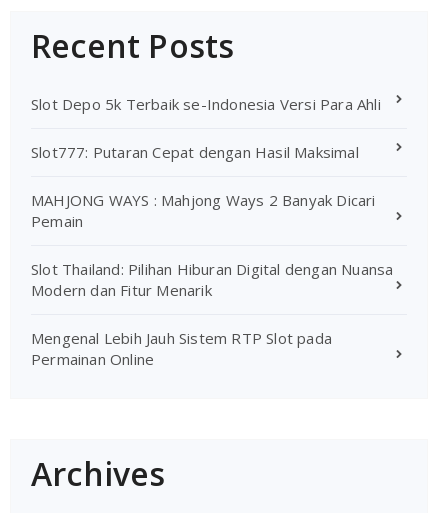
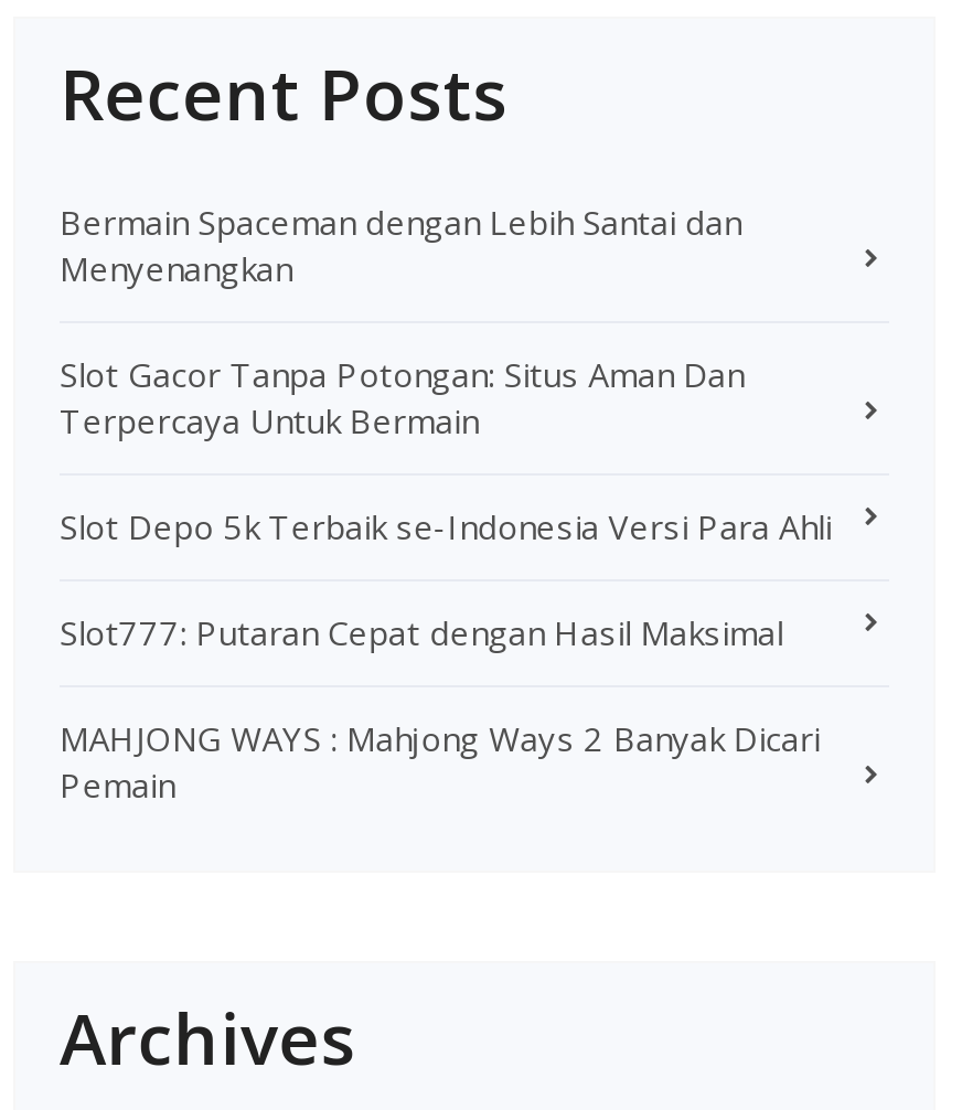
none -> [60,201,744,444] Bermain Spaceman dengan Lebih Santai dan | Menyenangkan | Slot Gacor Tanpa Potongan: Situs Aman Dan | Terpercaya Untuk Bermain
moved [31,94,381,231] -> [60,505,831,808]: Slot Depo 5k Terbaik se-Indonesia Versi Para Ahli | Slot777: Putaran Cepat dengan Hasil Maksimal | MAHJONG WAYS : Mahjong Ways 2 Banyak Dicari | Pemain
[31,259,393,369] Slot Thailand: Pilihan Hiburan Digital dengan Nuansa | Modern dan Fitur Menarik | Mengenal Lebih Jauh Sistem RTP Slot pada | Permainan Online -> none

